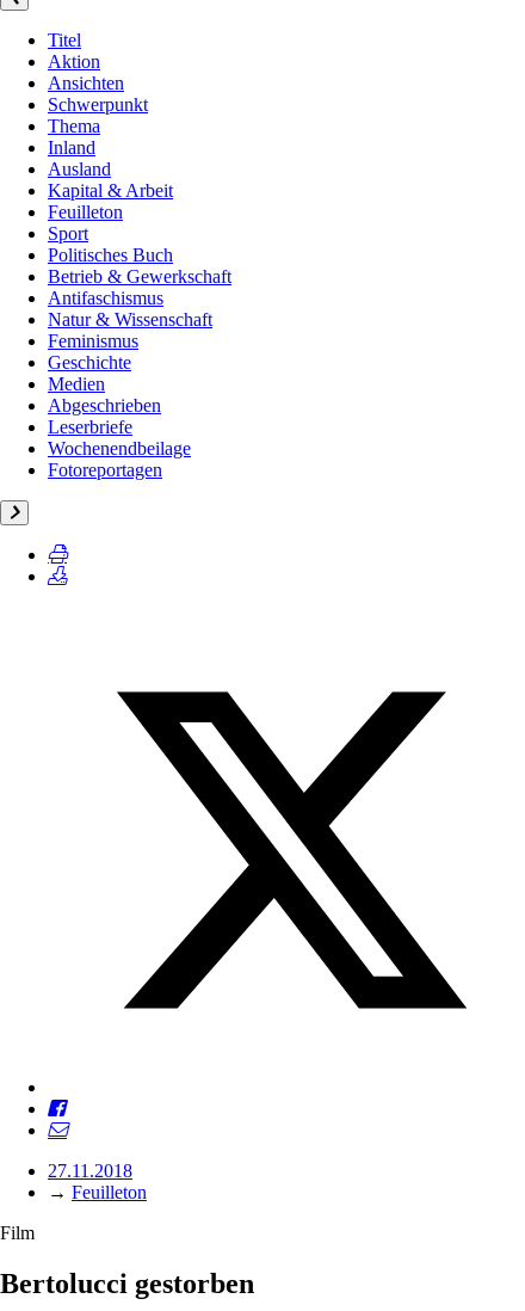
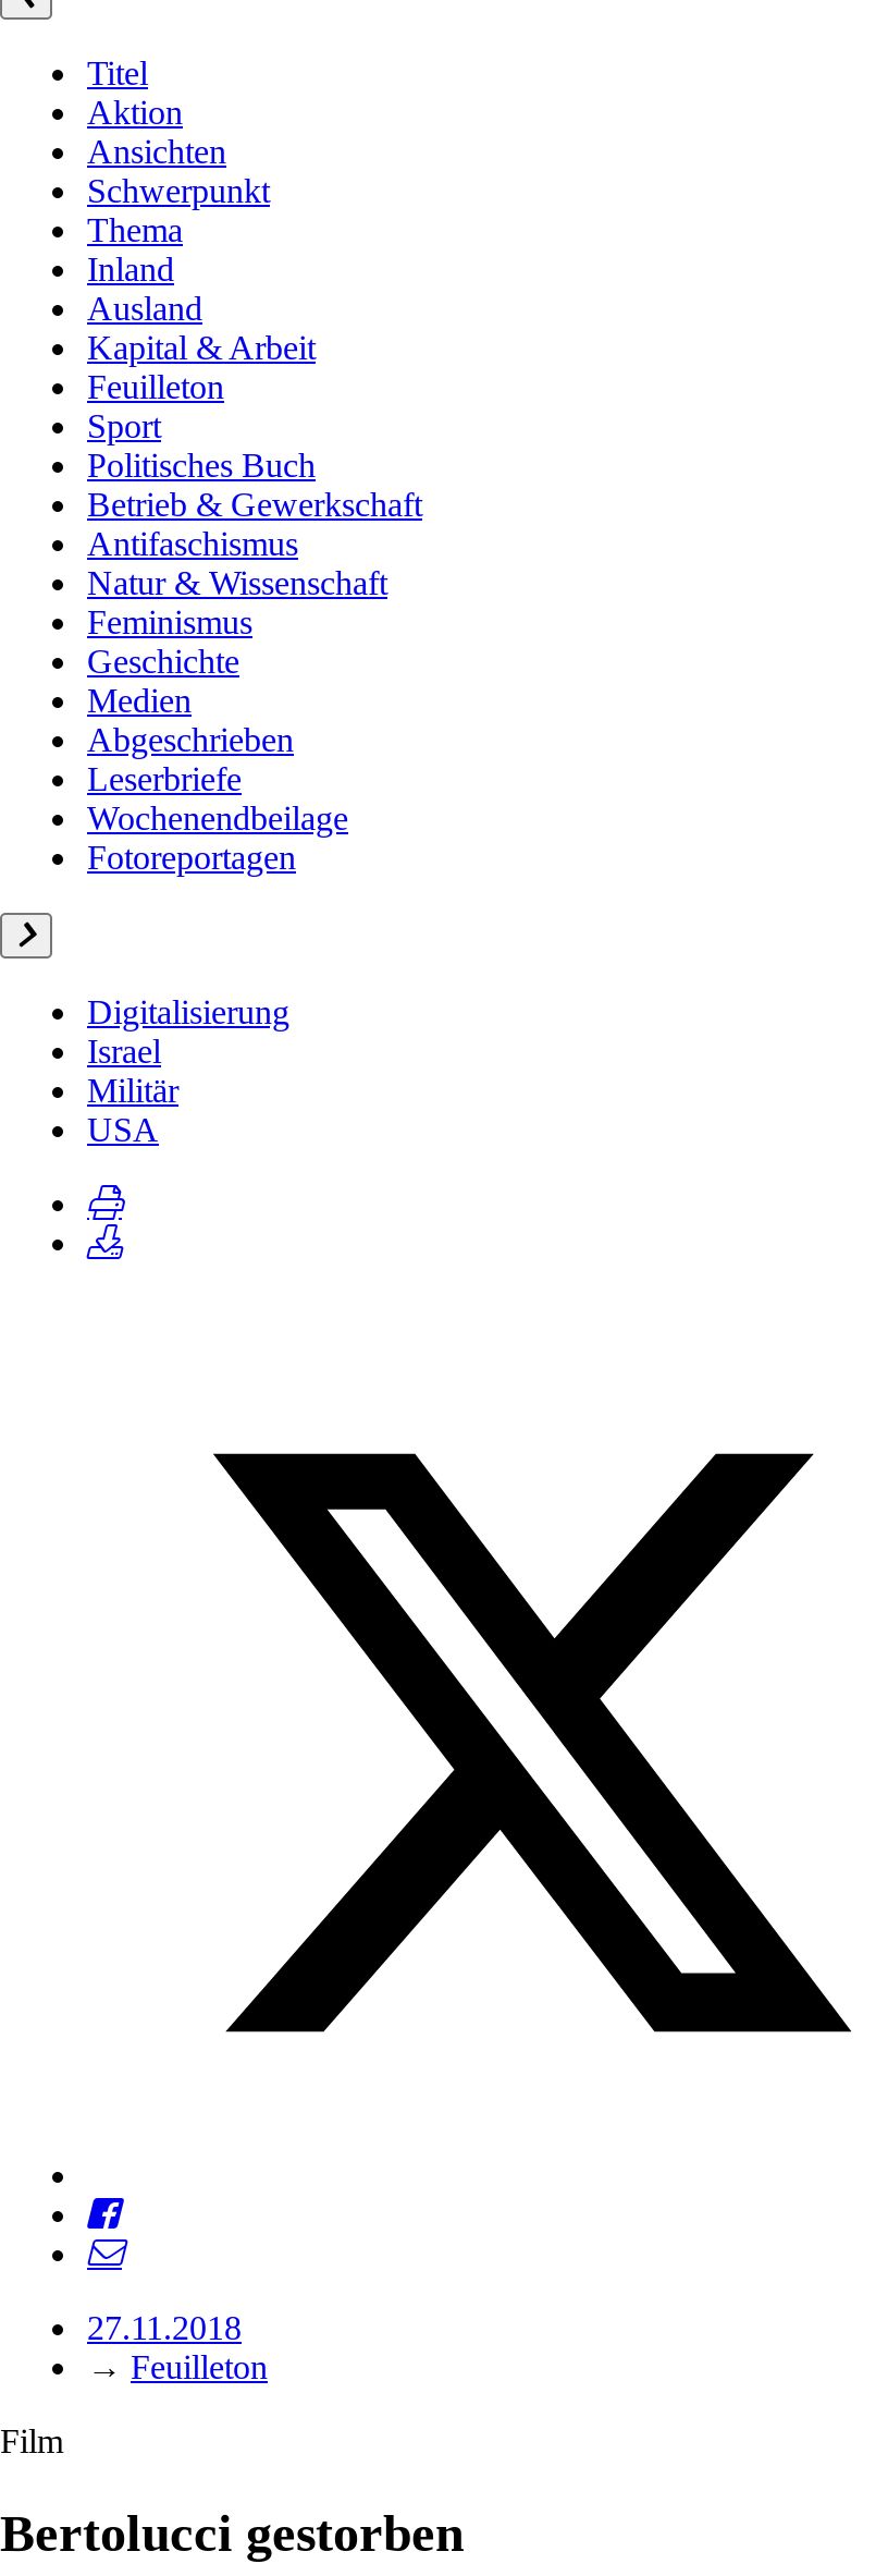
none -> [87,993,289,1148] Digitalisierung | Israel | Militär | USA

